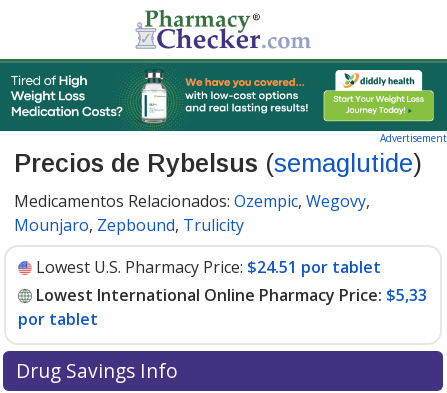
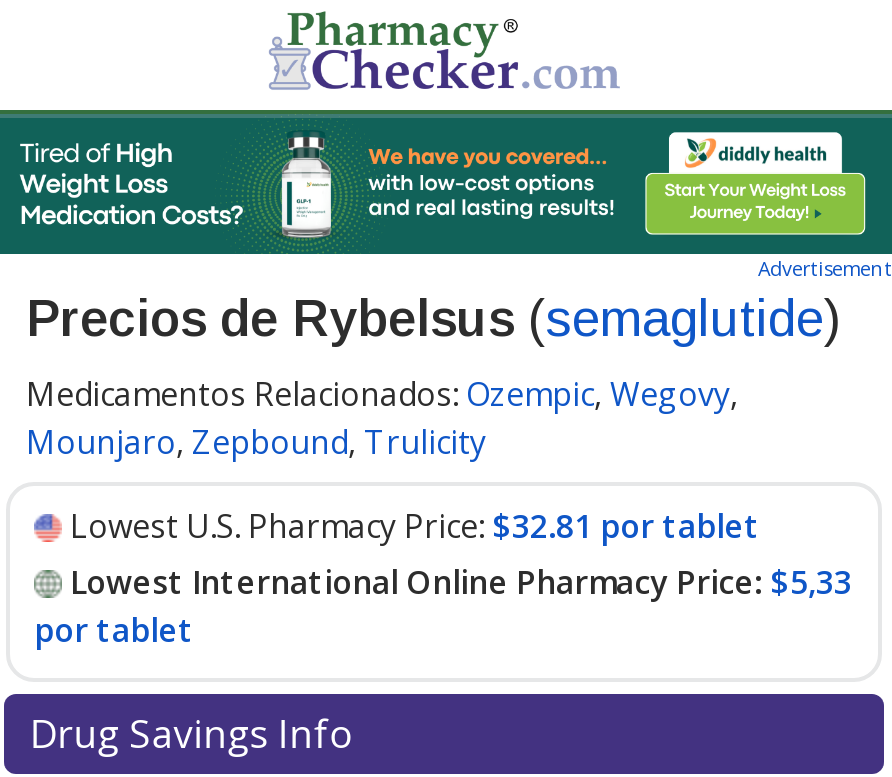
[36,256,381,278] Lowest U.S. Pharmacy Price: $24.51 por tablet -> [70,504,760,548] Lowest U.S. Pharmacy Price: $32.81 por tablet

